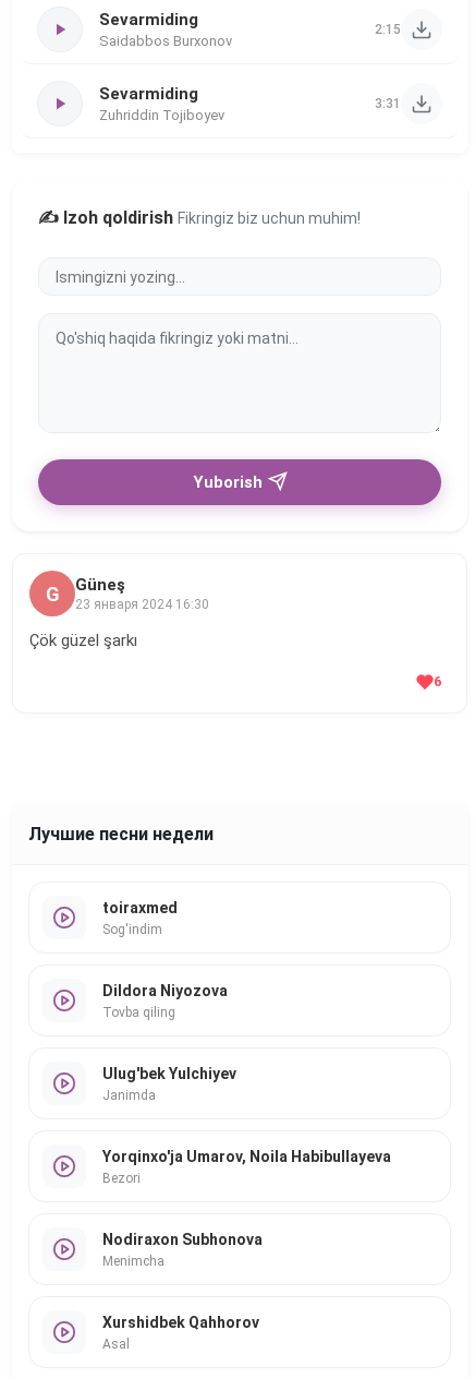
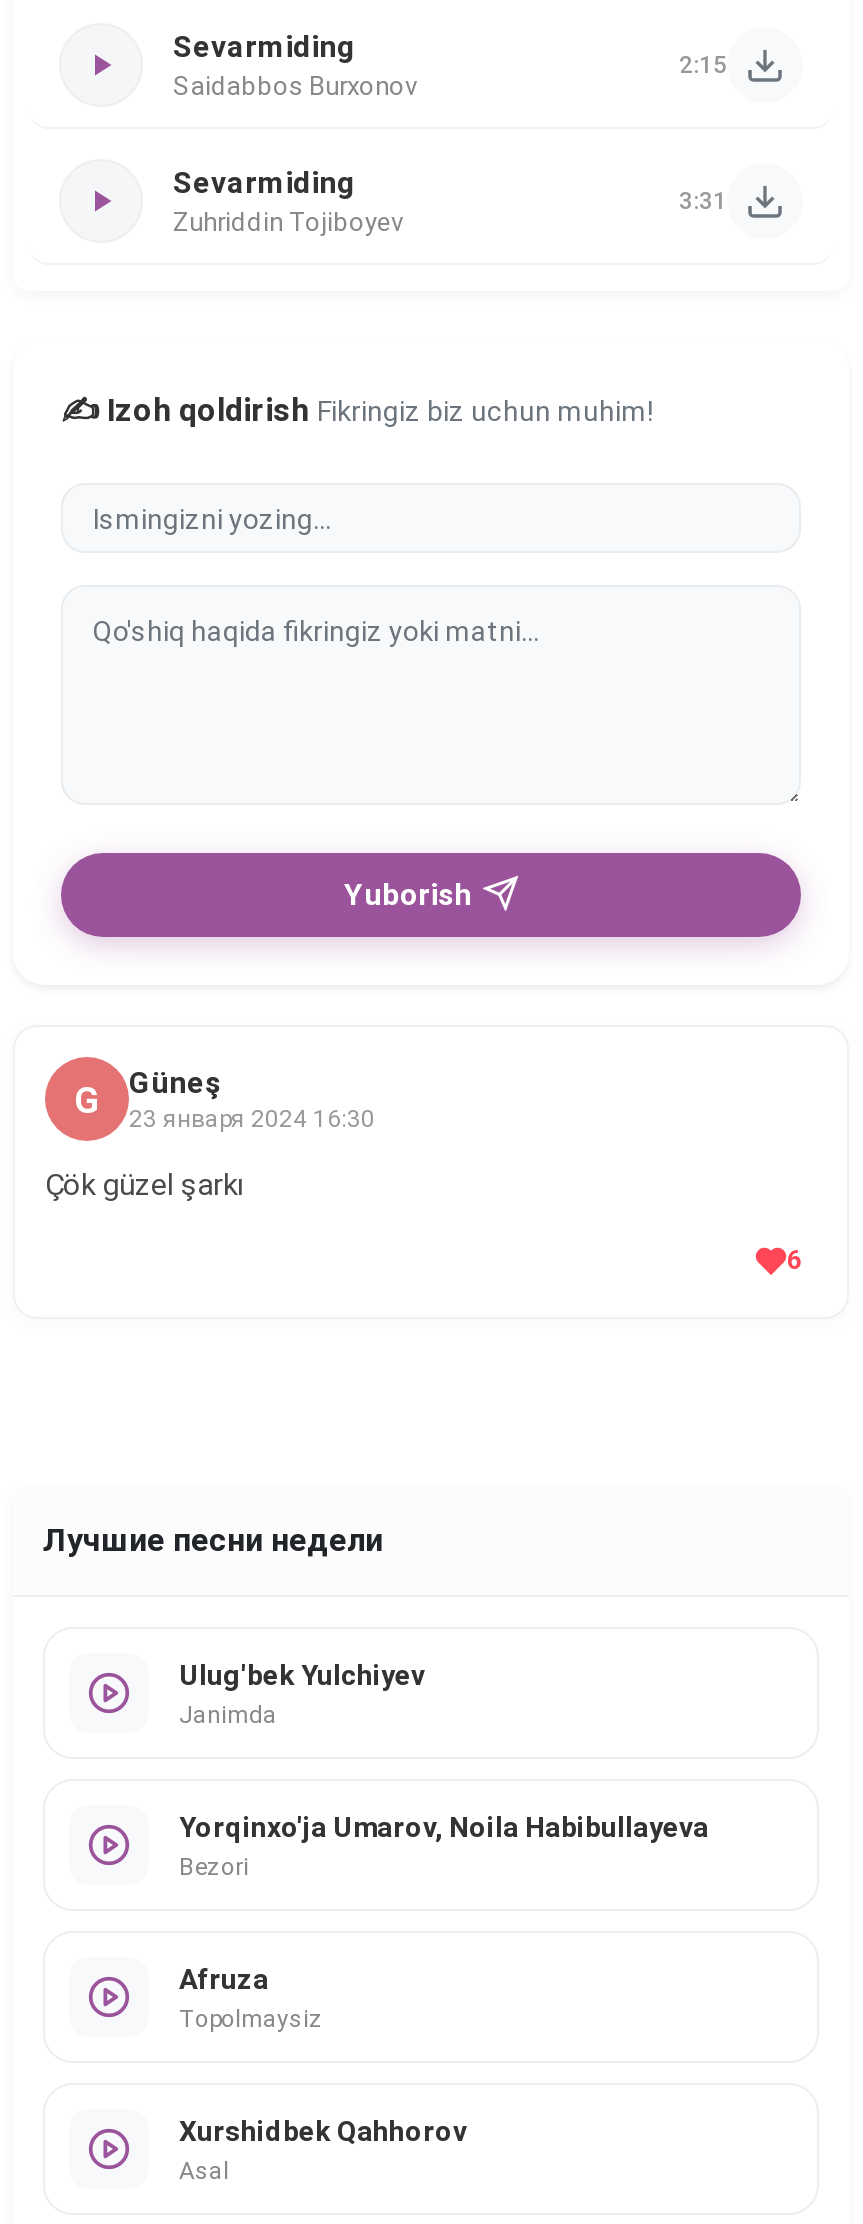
[102,898,178,937] toiraxmed | Sog'indim -> none
[102,981,228,1020] Dildora Niyozova | Tovba qiling -> none
[102,1230,263,1268] Nodiraxon Subhonova | Menimcha -> [179,1962,323,2032] Afruza | Topolmaysiz

